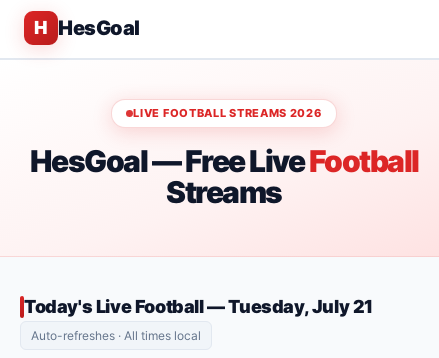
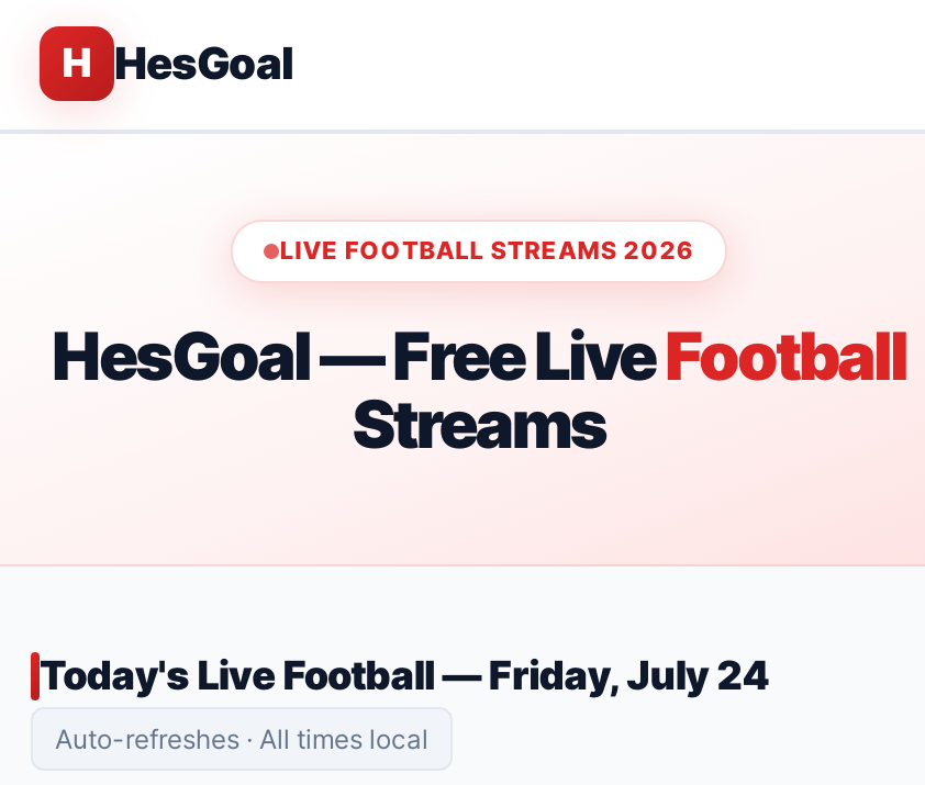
[24,296,373,317] Today's Live Football — Tuesday, July 21 -> [40,652,770,698] Today's Live Football — Friday, July 24

